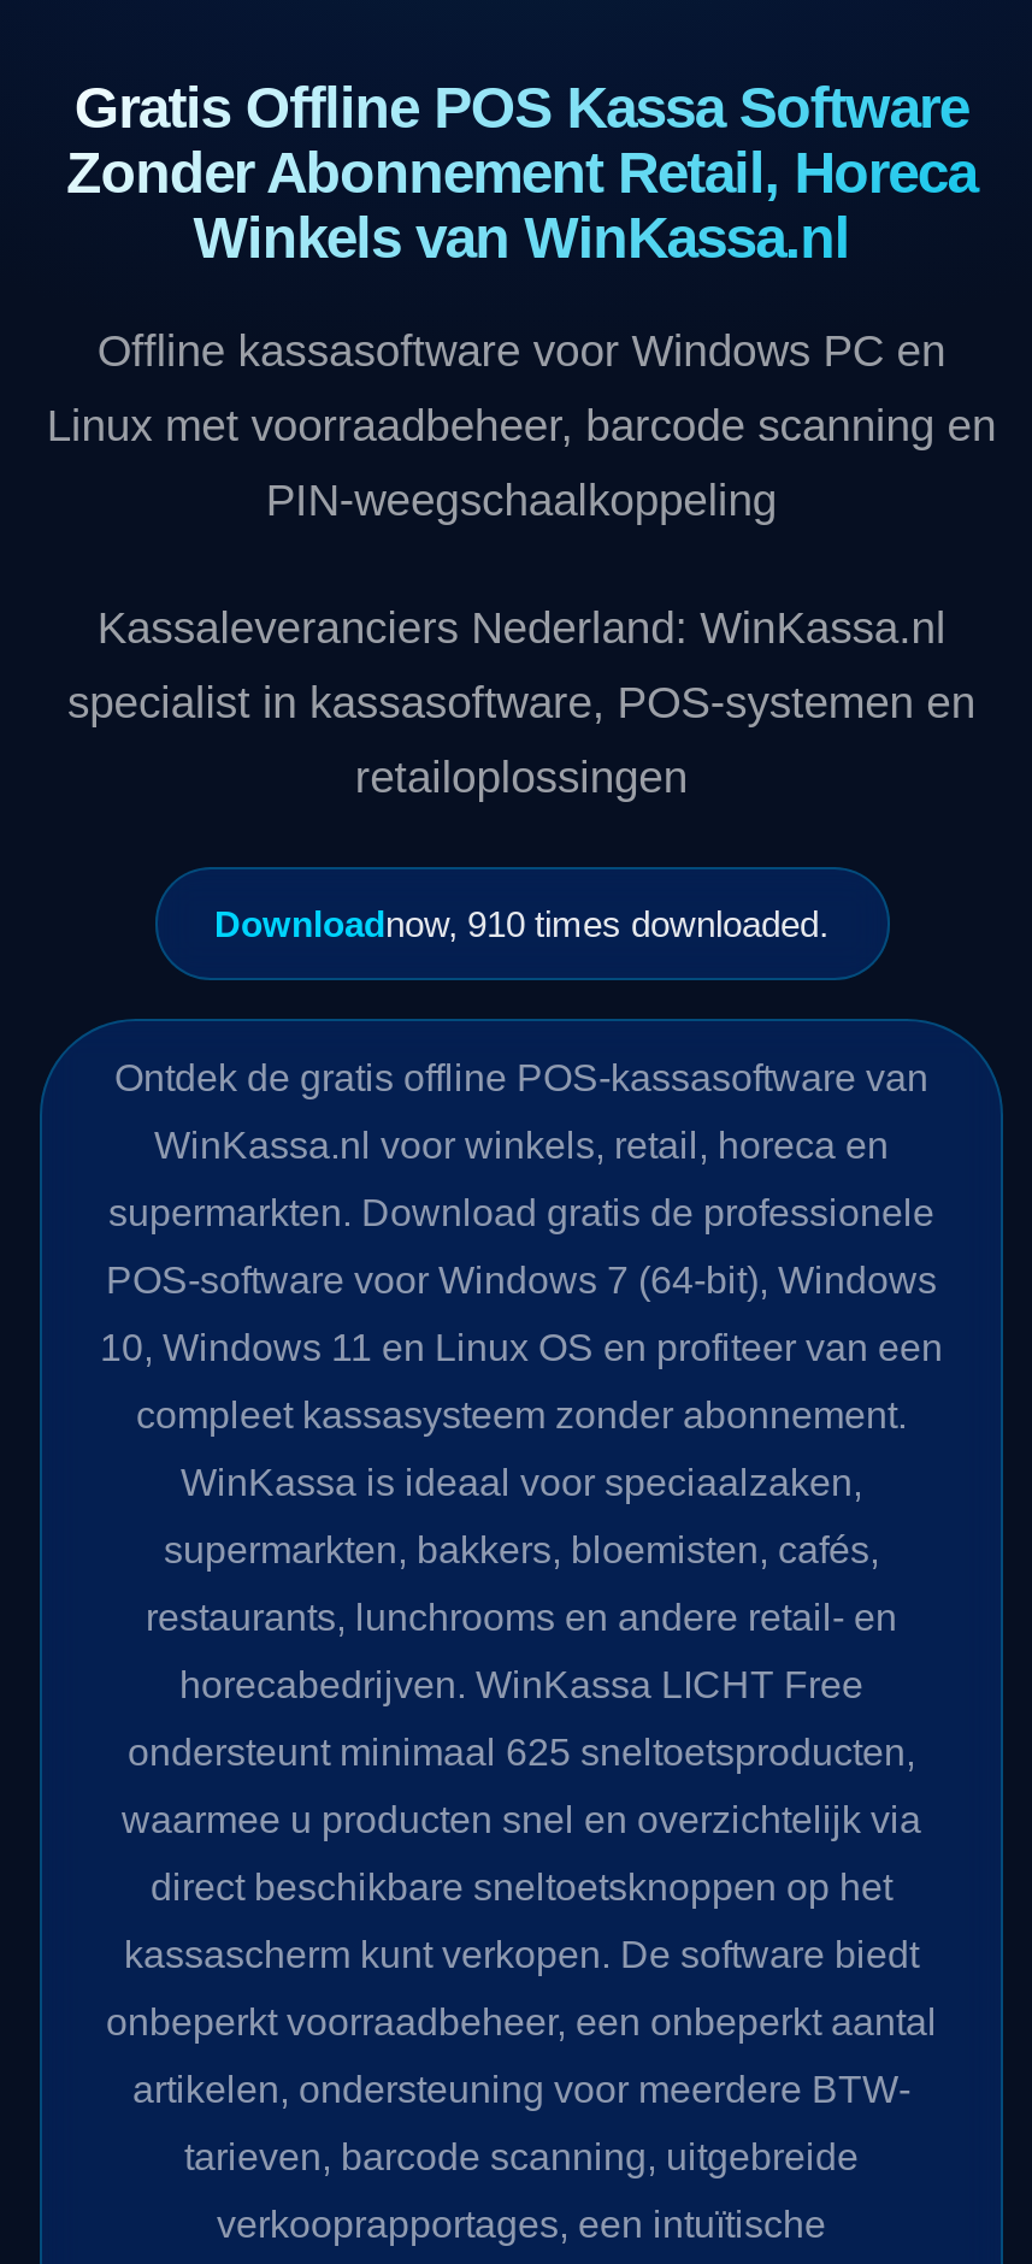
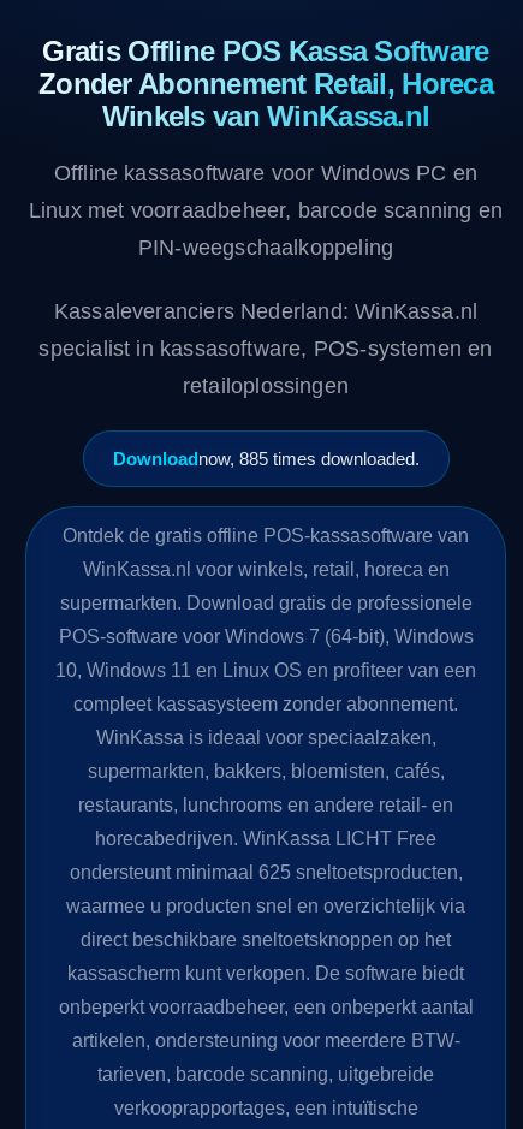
[214,903,828,944] Downloadnow, 910 times downloaded. -> [112,448,419,469] Downloadnow, 885 times downloaded.

